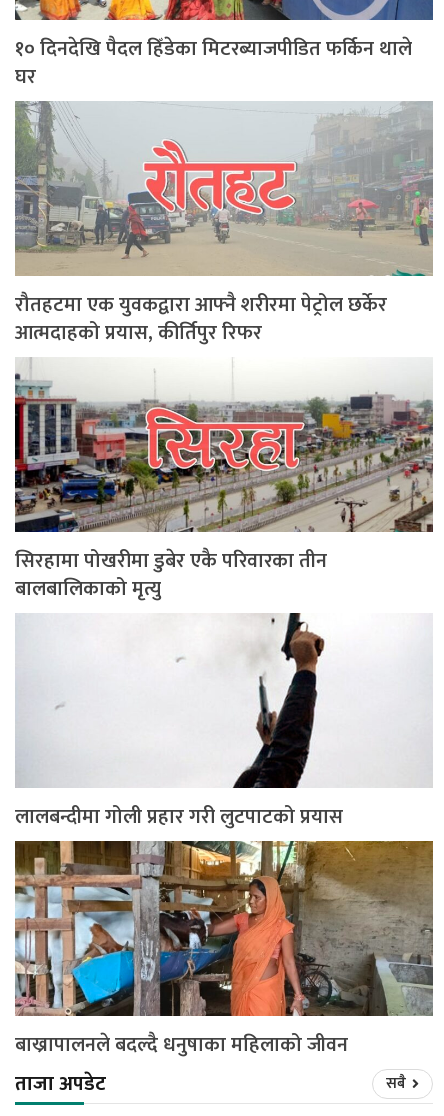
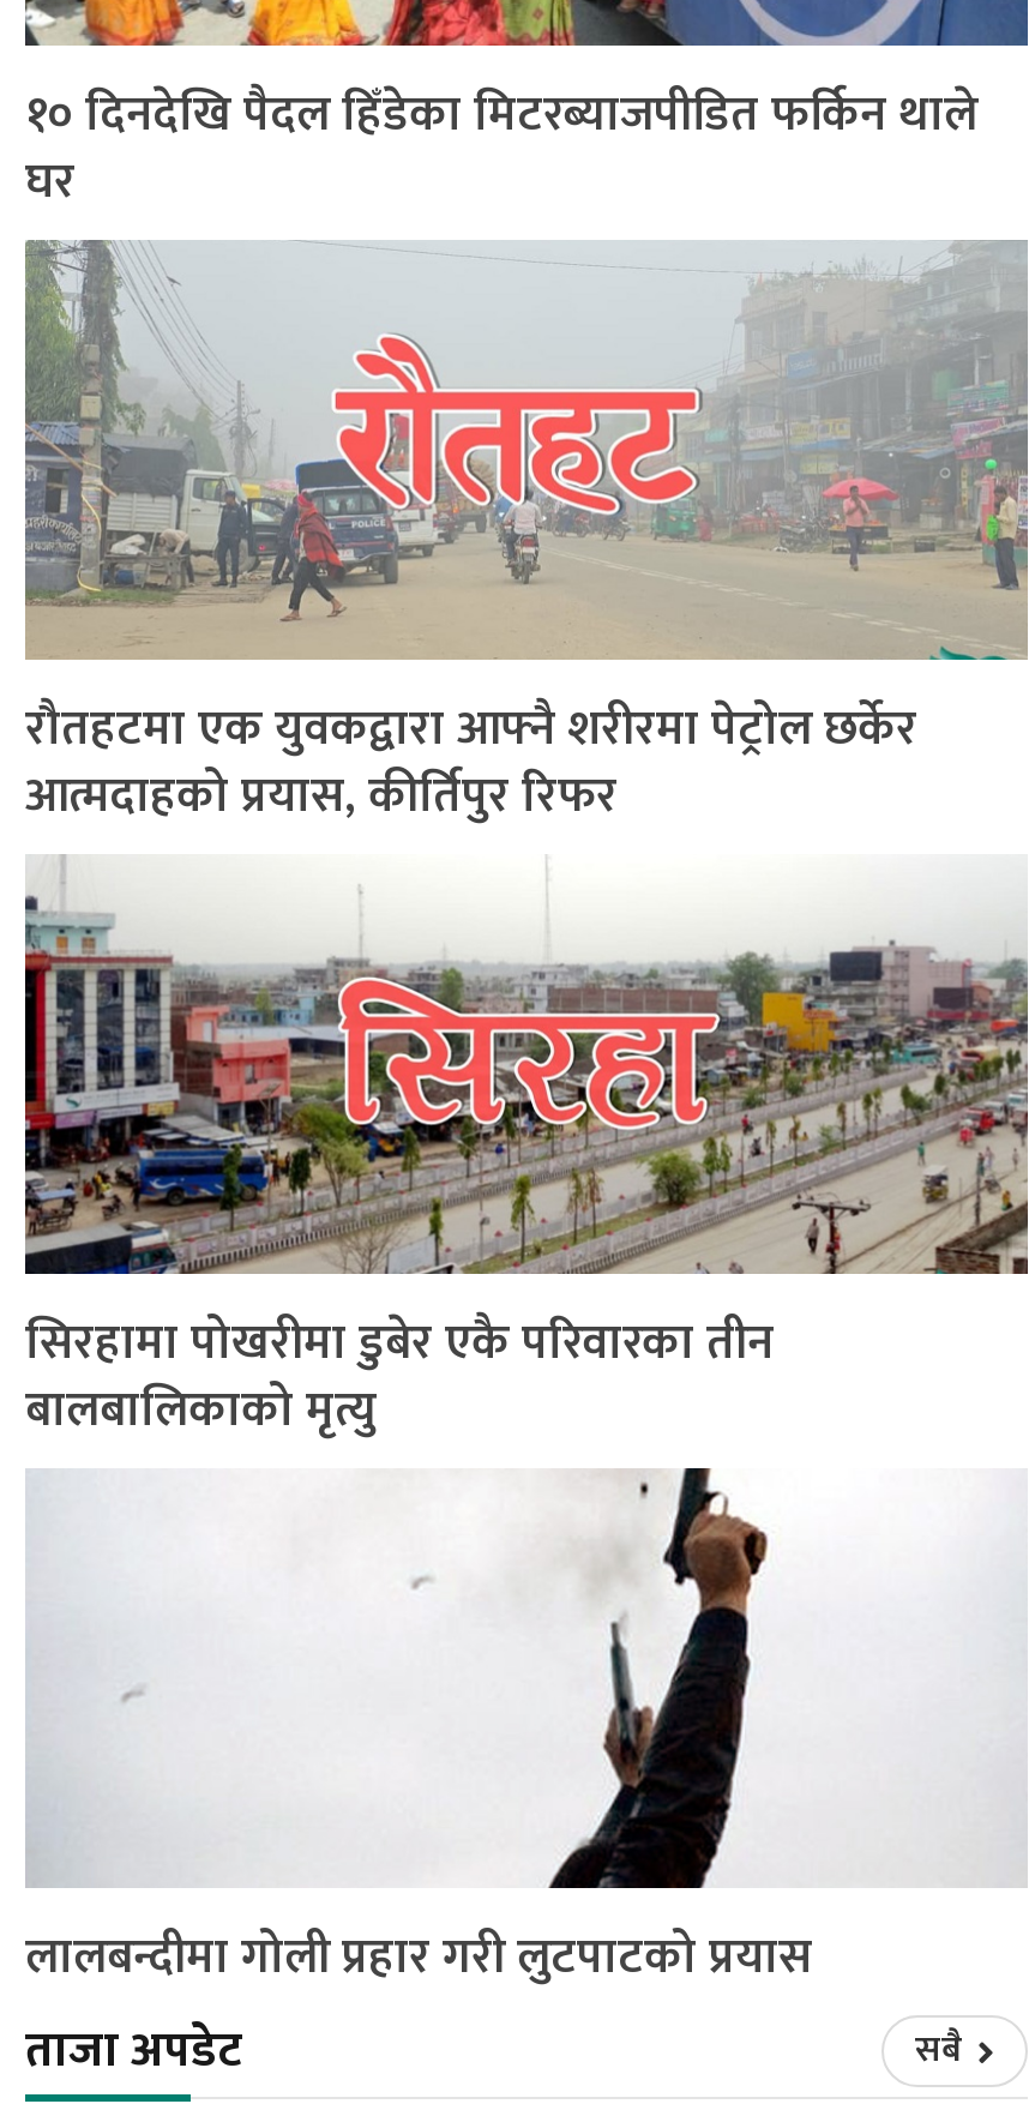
[14,840,434,1061] [image] | बाख्रापालनले बदल्दै धनुषाका महिलाको जीवन -> none

